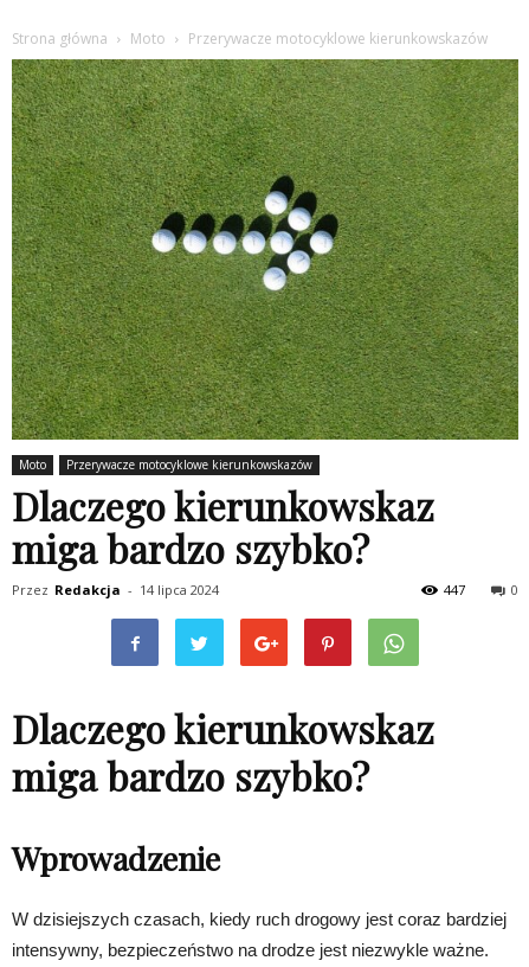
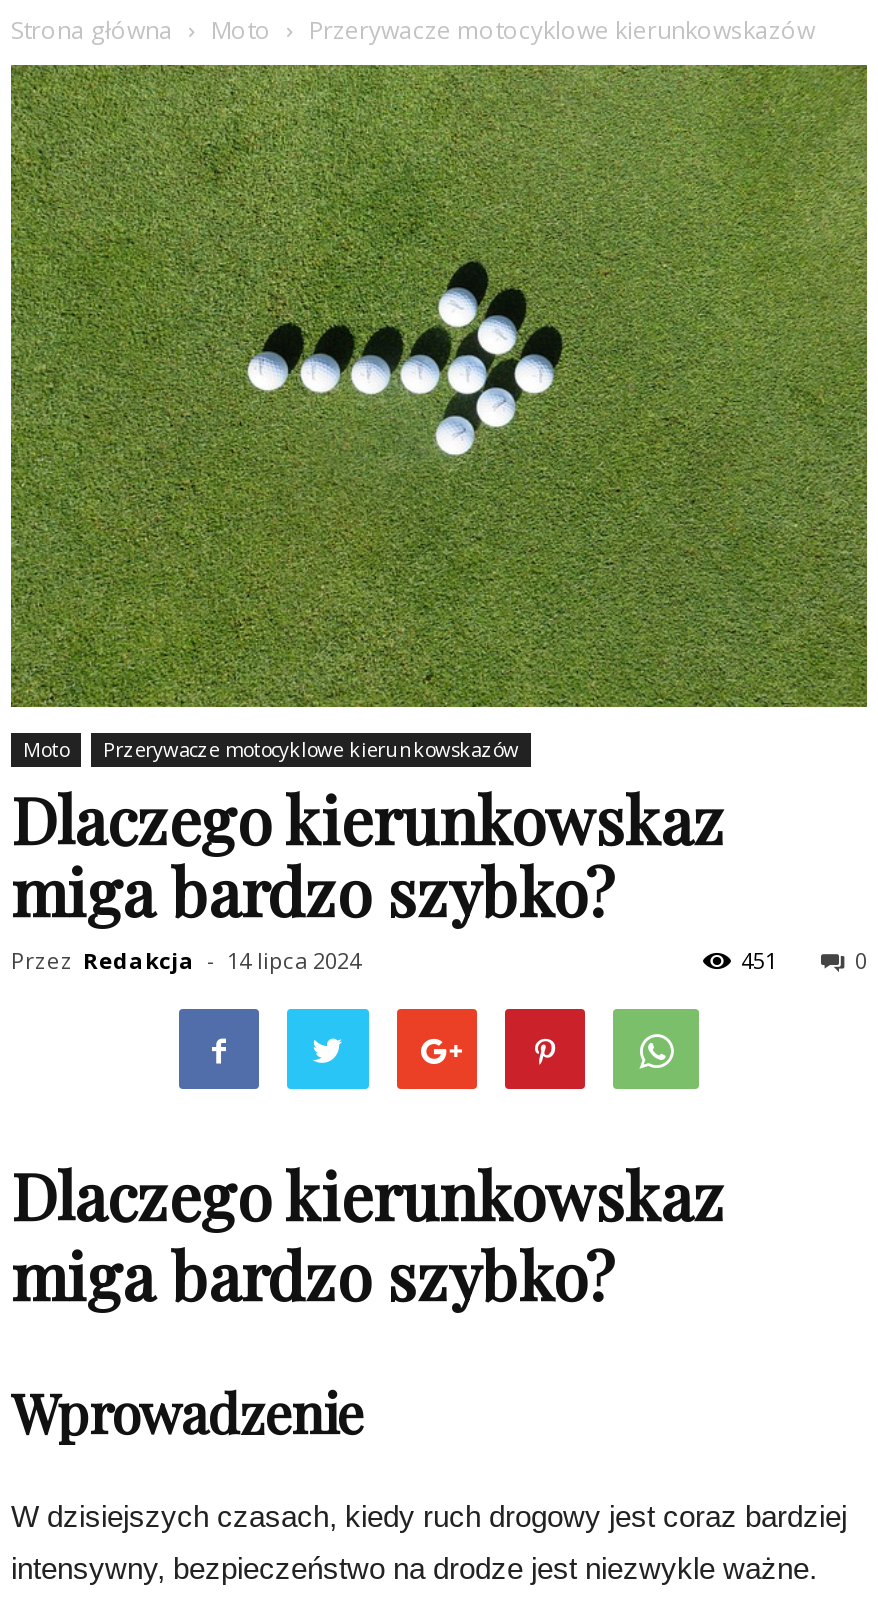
[444,581,465,598] 447 -> [741,945,777,975] 451

